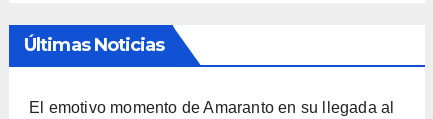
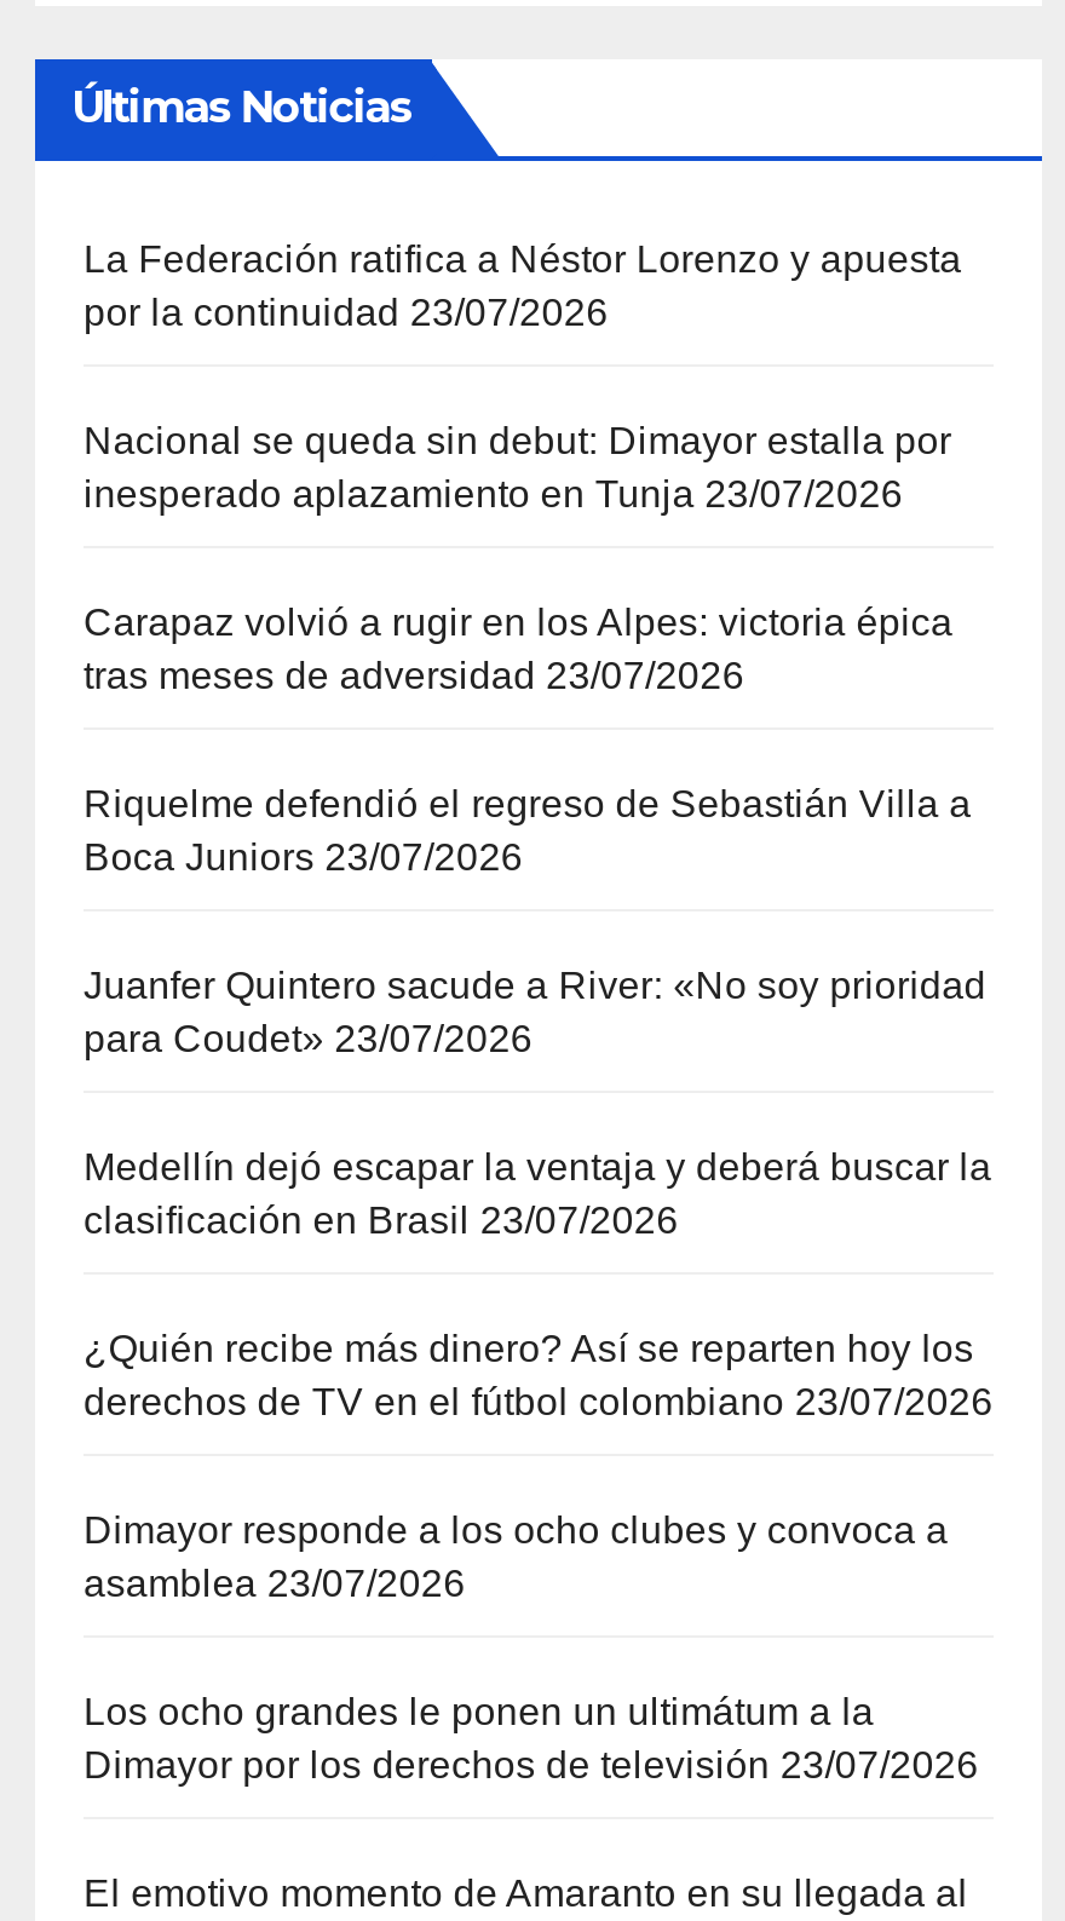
none -> [84,237,993,1784] La Federación ratifica a Néstor Lorenzo y apuesta | por la continuidad 23/07/2026 | Nacional se queda sin debut: Dimayor estalla por | inesperado aplazamiento en Tunja 23/07/2026 | Carapaz volvió a rugir en los Alpes: victoria épica | tras meses de adversidad 23/07/2026 | Riquelme defendió el regreso de Sebastián Villa a | Boca Juniors 23/07/2026 | Juanfer Quintero sacude a River: «No soy prioridad | para Coudet» 23/07/2026 | Medellín dejó escapar la ventaja y deberá buscar la | clasificación en Brasil 23/07/2026 | ¿Quién recibe más dinero? Así se reparten hoy los | derechos de TV en el fútbol colombiano 23/07/2026 | Dimayor responde a los ocho clubes y convoca a | asamblea 23/07/2026 | Los ocho grandes le ponen un ultimátum a la | Dimayor por los derechos de televisión 23/07/2026

